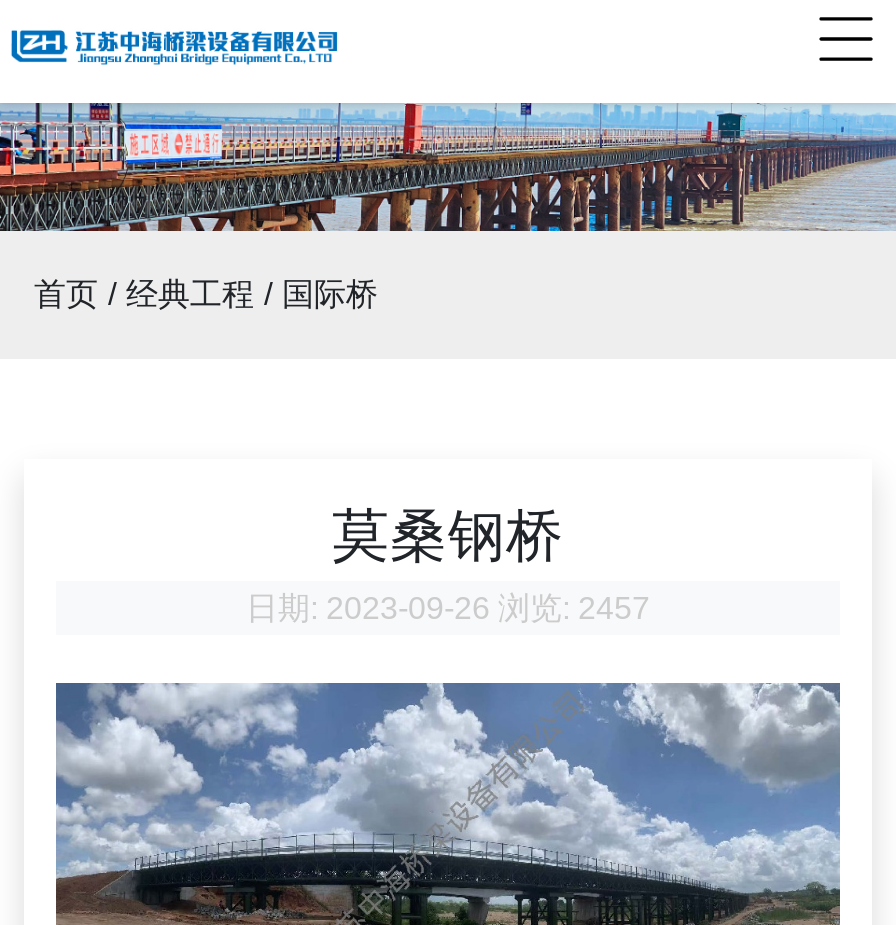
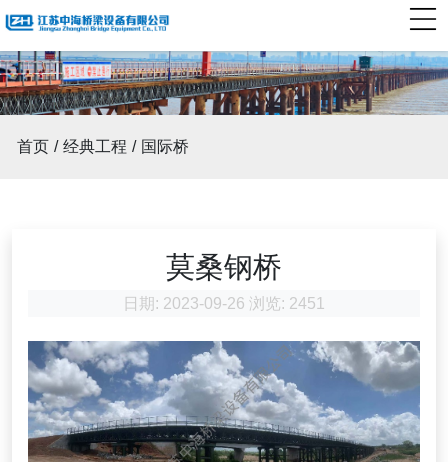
[246,591,650,625] 日期: 2023-09-26 浏览: 2457 -> [123,295,325,312] 日期: 2023-09-26 浏览: 2451

